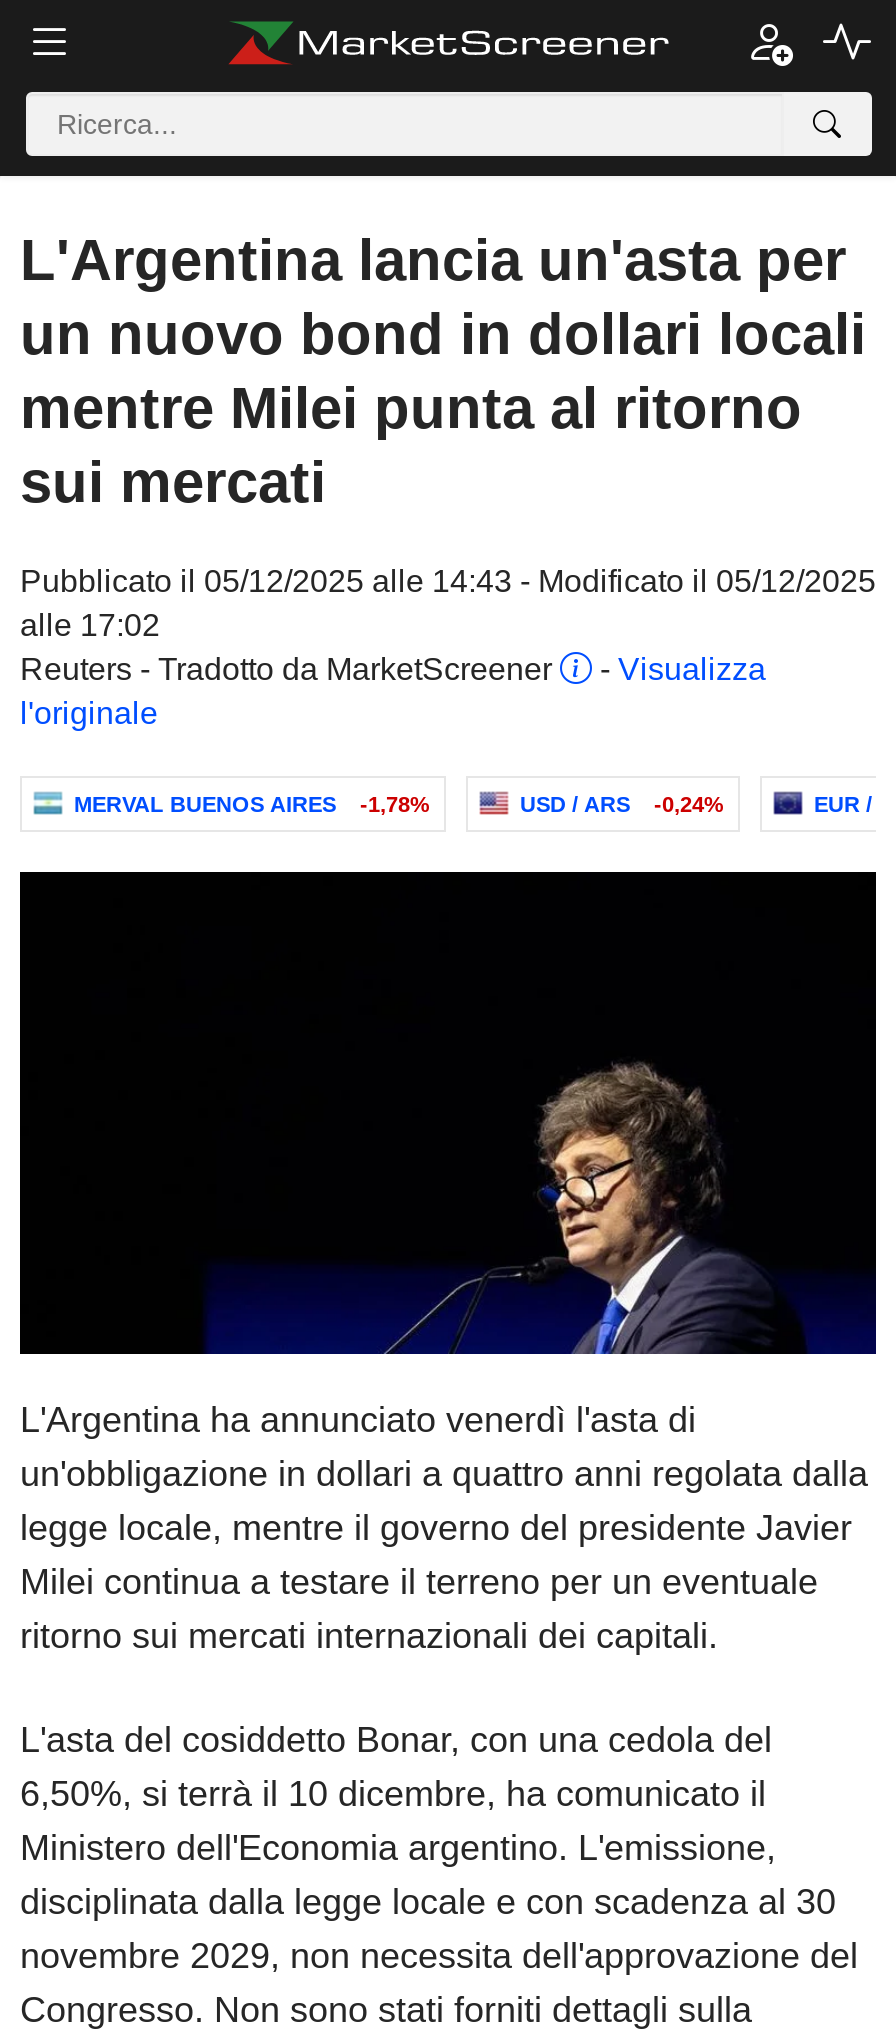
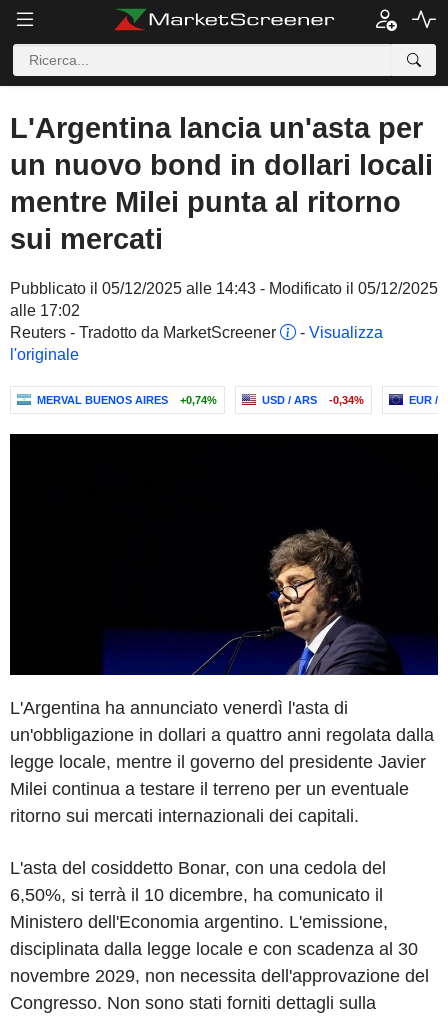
[74,792,430,816] MERVAL BUENOS AIRES -1,78% -> [37,394,217,406] MERVAL BUENOS AIRES +0,74%
[520,792,724,816] USD / ARS -0,24% -> [262,394,364,406] USD / ARS -0,34%

